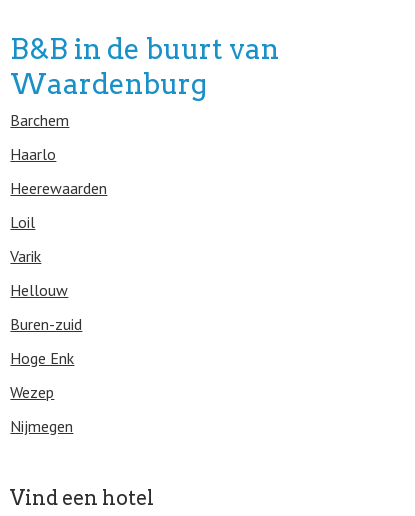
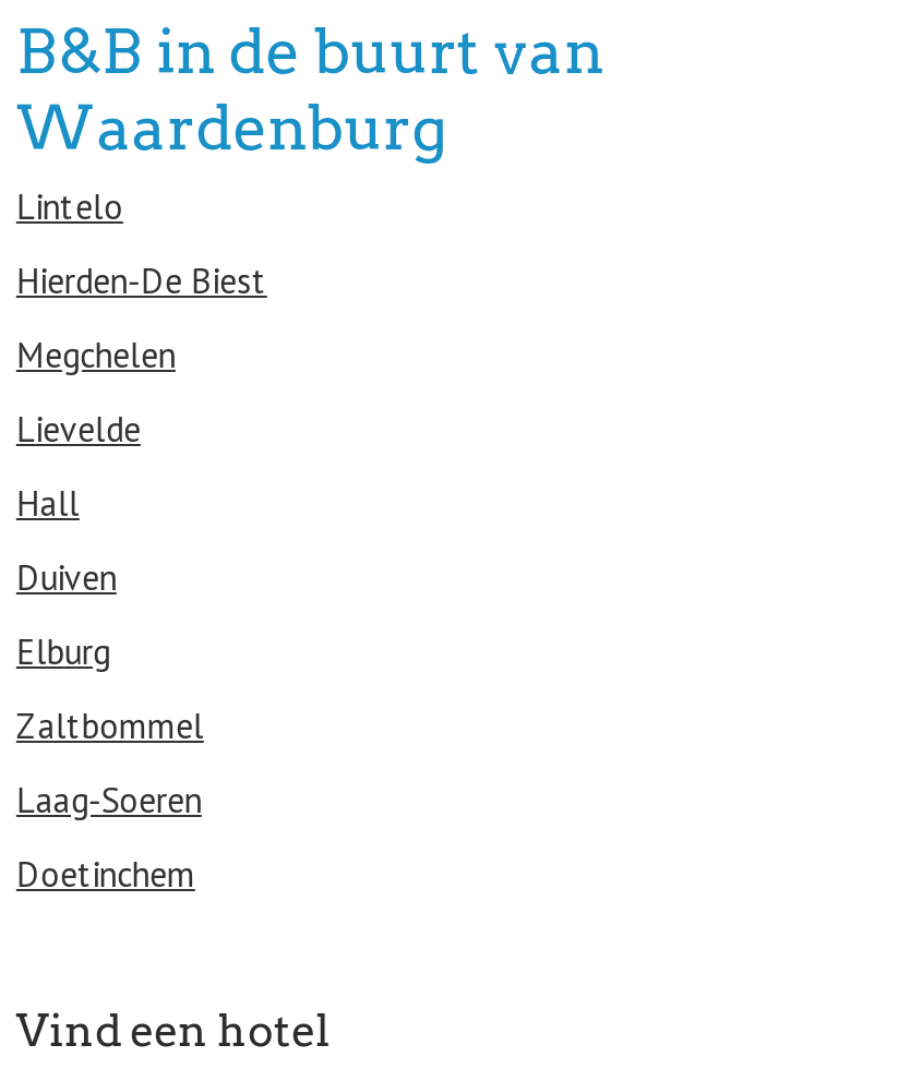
[10,110,69,130] Barchem -> [16,184,123,228] Lintelo
[10,144,56,164] Haarlo -> [16,259,267,302] Hierden-De Biest
[10,178,107,198] Heerewaarden -> [16,333,175,376] Megchelen
[10,212,35,232] Loil -> [16,407,141,451] Lievelde
[10,246,41,266] Varik -> [16,481,79,525] Hall
[10,280,68,300] Hellouw -> [16,555,117,599] Duiven
[10,314,82,334] Buren-zuid -> [16,629,110,673] Elburg
[10,348,74,368] Hoge Enk -> [16,704,204,747] Zaltbommel
[10,382,54,402] Wezep -> [16,778,202,821] Laag-Soeren
[10,416,73,436] Nijmegen -> [16,852,195,896] Doetinchem

